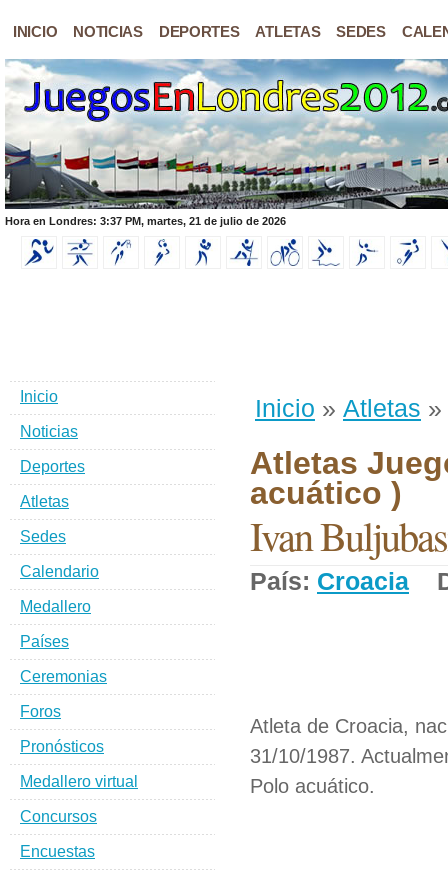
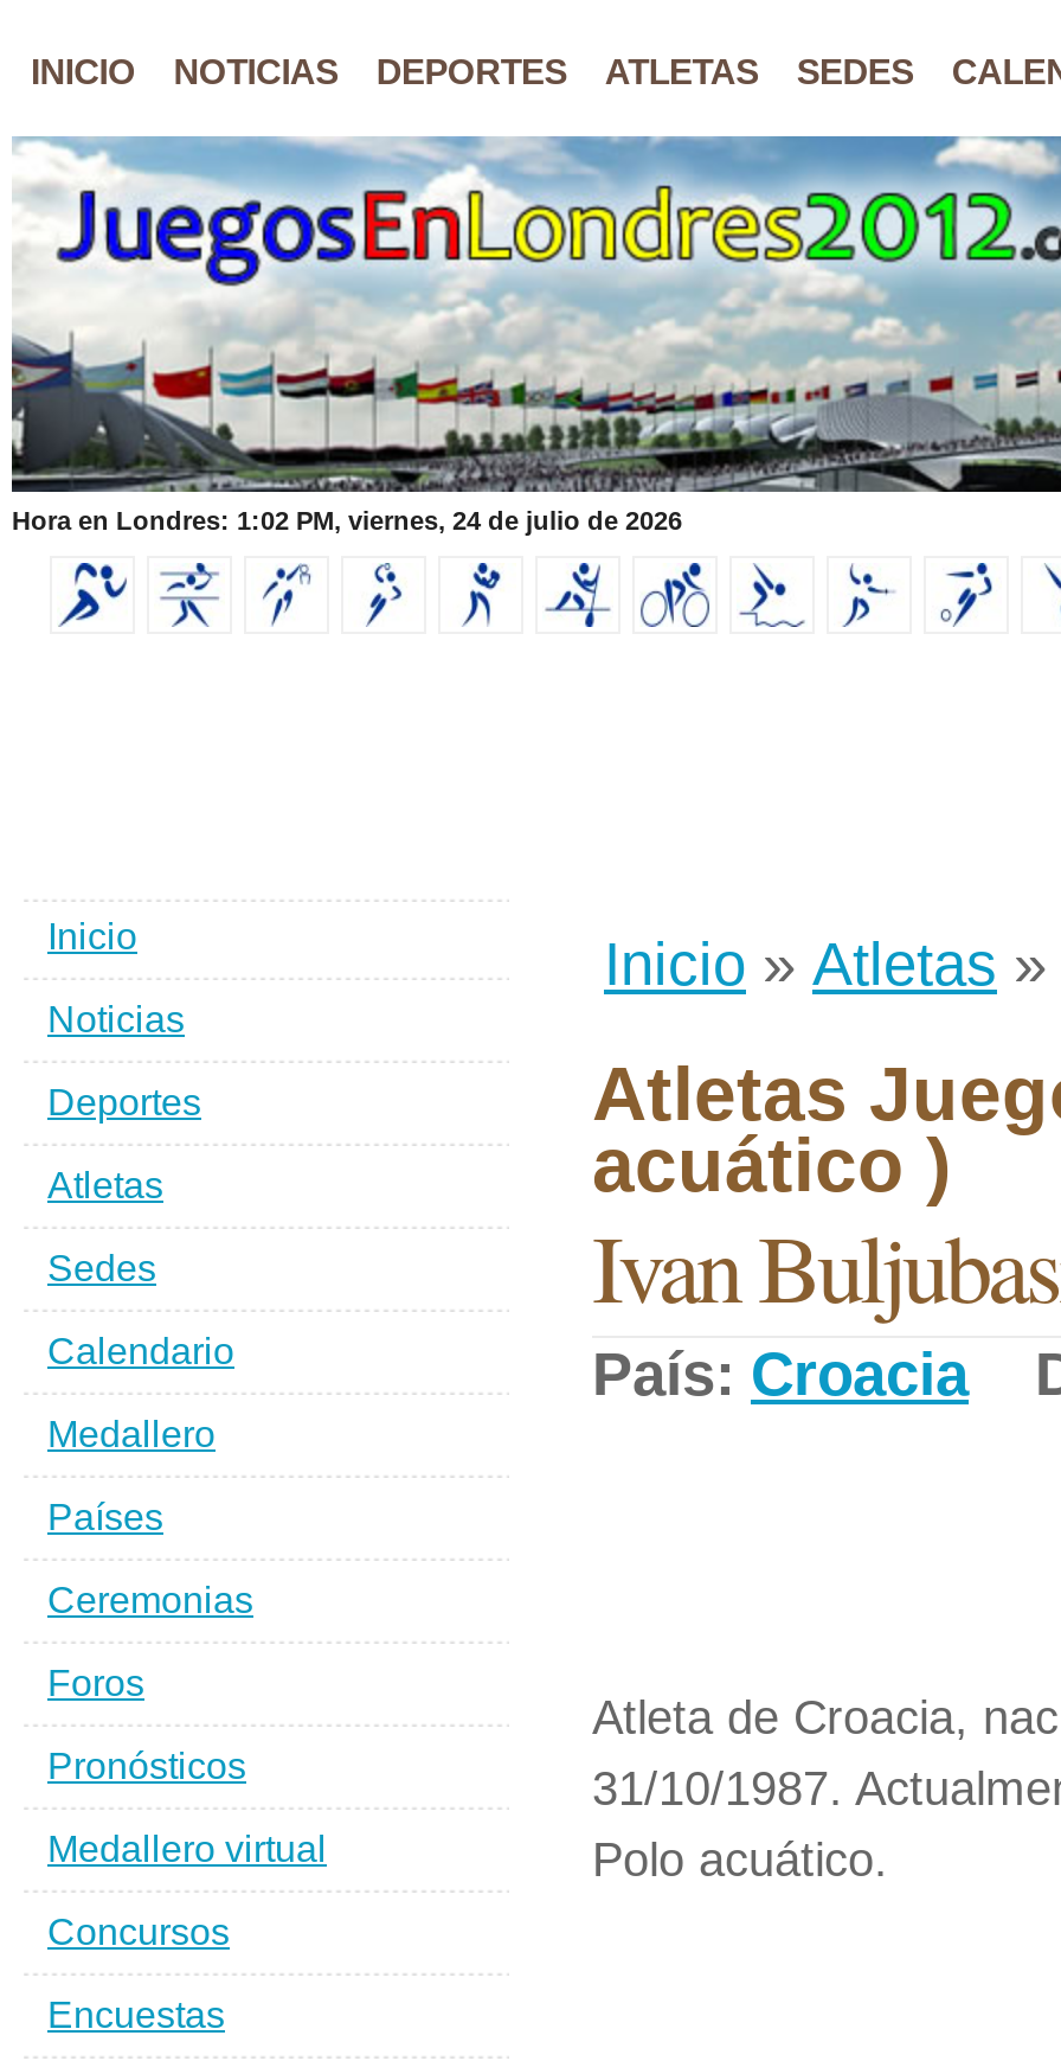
[5,215,286,227] Hora en Londres: 3:37 PM, martes, 21 de julio de 2026 -> [12,506,682,535] Hora en Londres: 1:02 PM, viernes, 24 de julio de 2026

